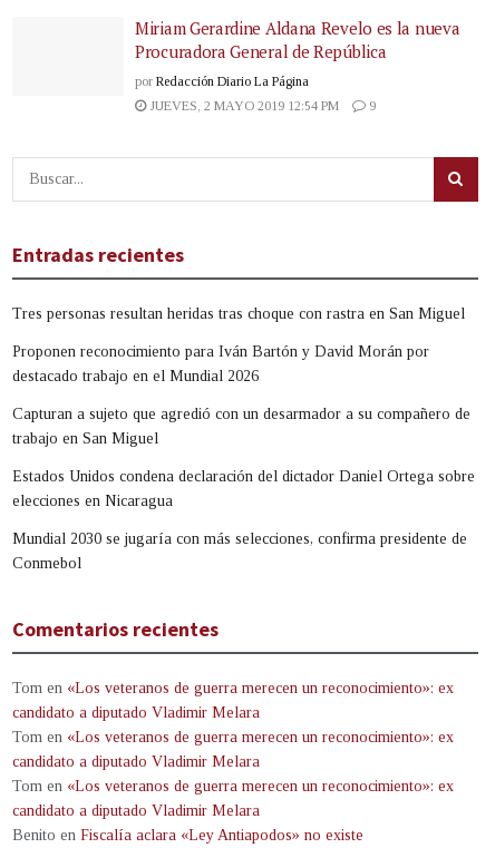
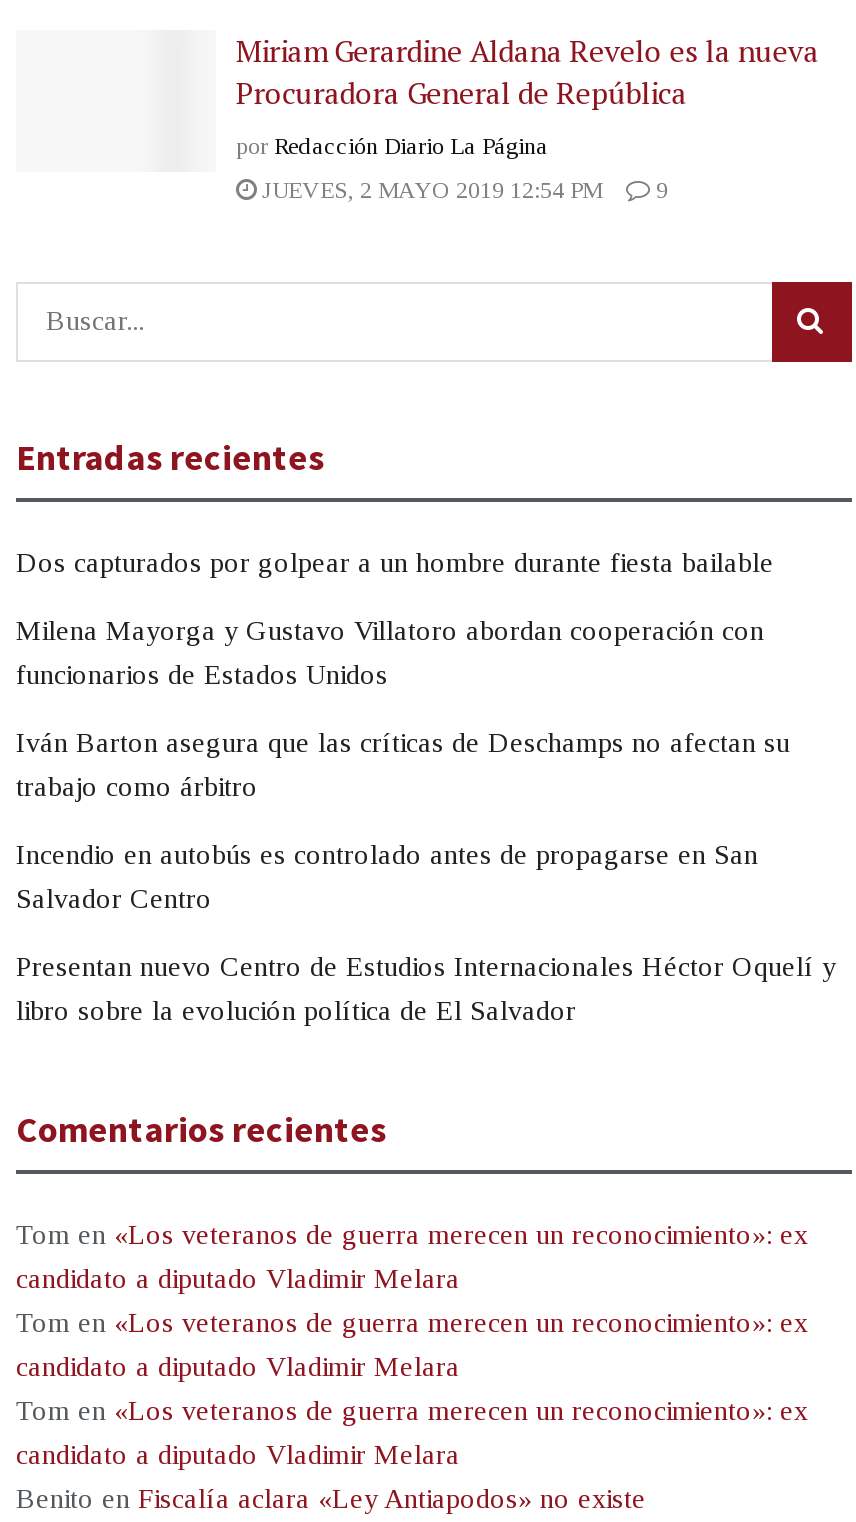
[12,305,465,322] Tres personas resultan heridas tras choque con rastra en San Miguel -> [16,547,774,577] Dos capturados por golpear a un hombre durante fiesta bailable
[12,343,429,359] Proponen reconocimiento para Iván Bartón y David Morán por -> [16,615,764,645] Milena Mayorga y Gustavo Villatoro abordan cooperación con
[12,367,259,384] destacado trabajo en el Mundial 2026 -> [16,659,388,689] funcionarios de Estados Unidos
[12,405,470,422] Capturan a sujeto que agredió con un desarmador a su compañero de -> [16,727,790,757] Iván Barton asegura que las críticas de Deschamps no afectan su
[12,430,158,446] trabajo en San Miguel -> [16,771,258,801] trabajo como árbitro
[12,468,475,484] Estados Unidos condena declaración del dictador Daniel Ortega sobre -> [16,839,758,869] Incendio en autobús es controlado antes de propagarse en San
[12,492,173,509] elecciones en Nicaragua -> [16,883,212,913] Salvador Centro
[12,530,467,547] Mundial 2030 se jugaría con más selecciones, confirma presidente de -> [16,951,836,981] Presentan nuevo Centro de Estudios Internacionales Héctor Oquelí y
[12,554,81,571] Conmebol -> [16,995,576,1025] libro sobre la evolución política de El Salvador

